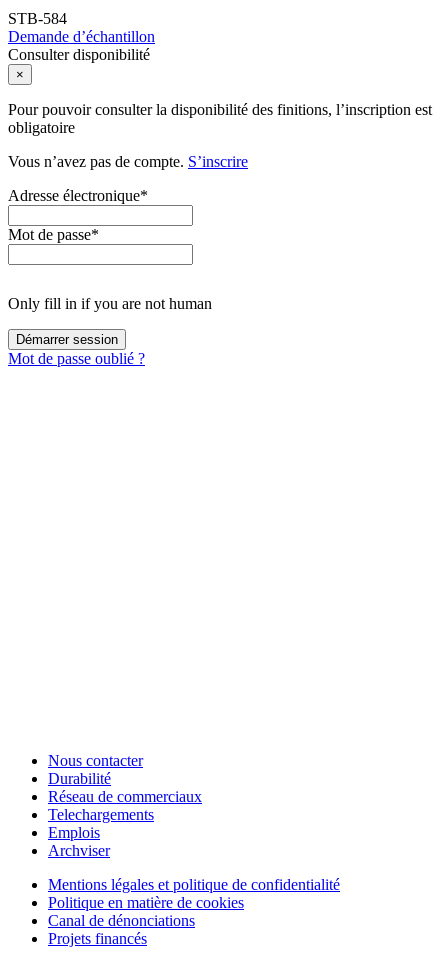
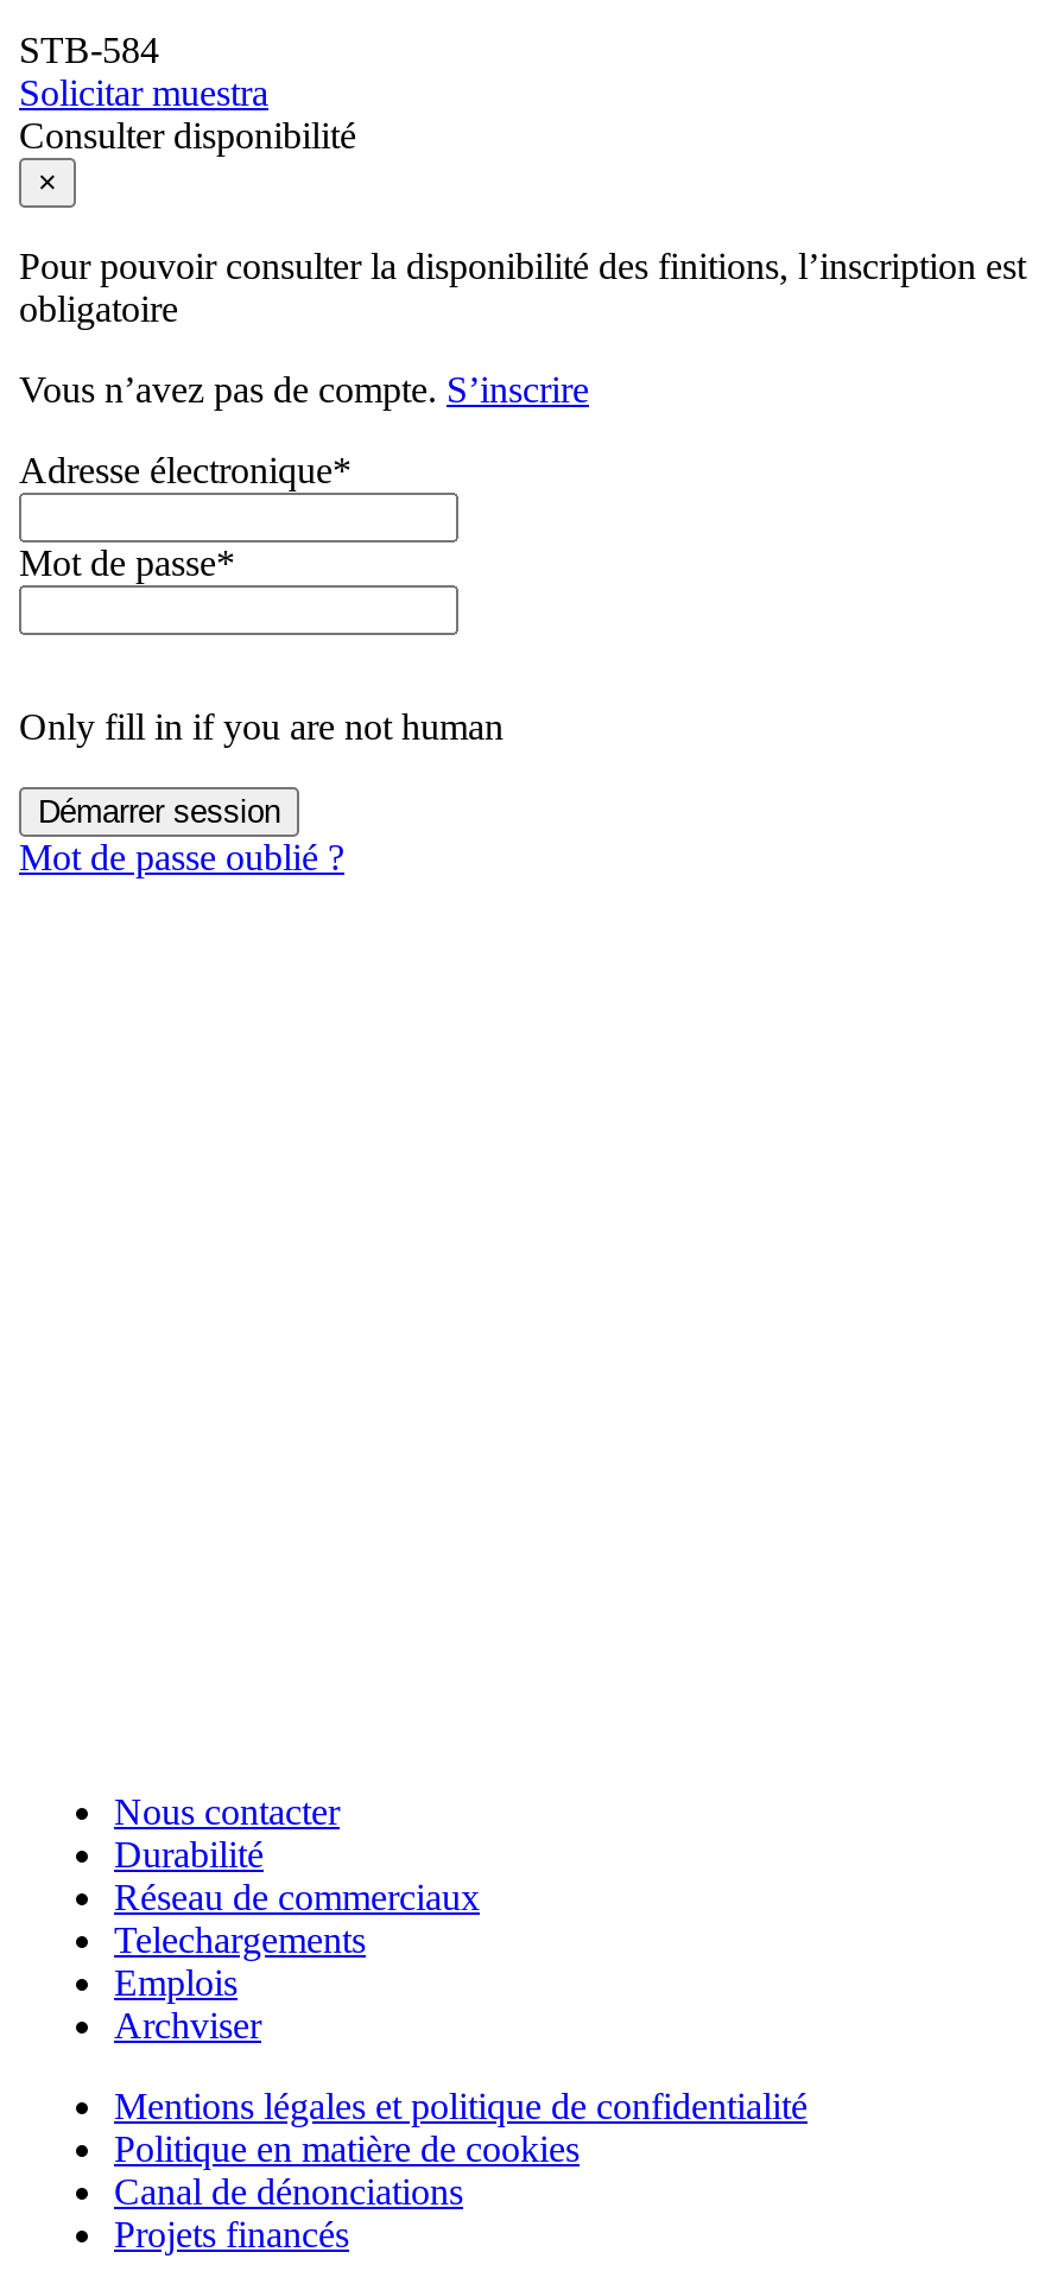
[8,28,155,45] Demande d’échantillon -> [19,74,268,114] Solicitar muestra

